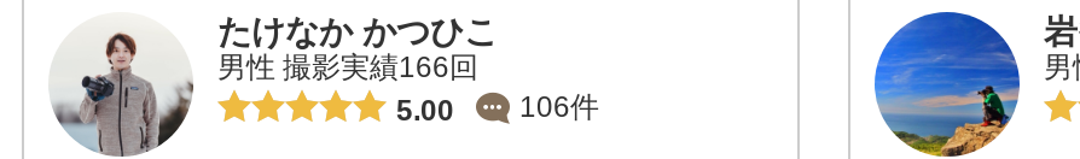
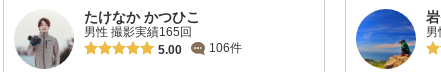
[217,51,478,85] 男性 撮影実績166回 -> [84,25,192,39] 男性 撮影実績165回

